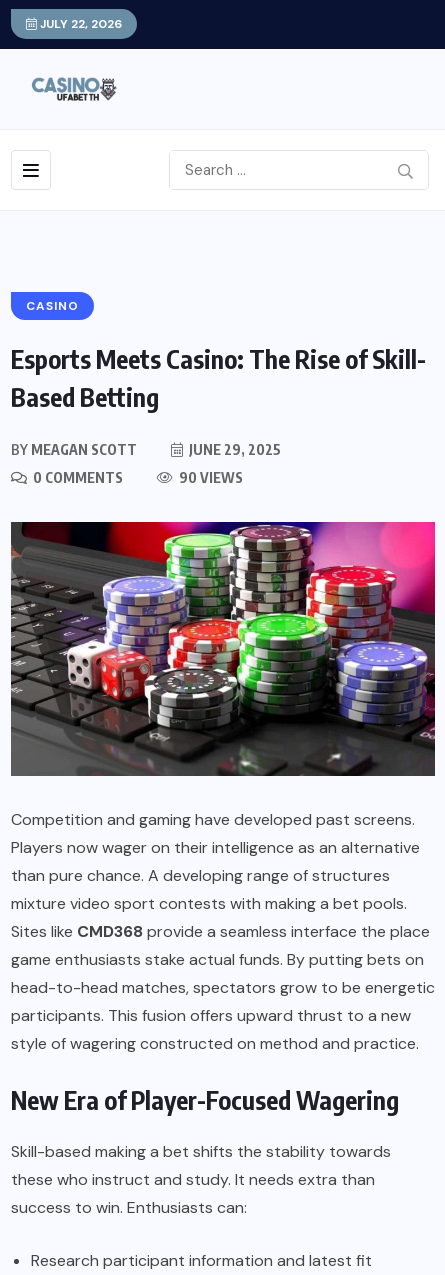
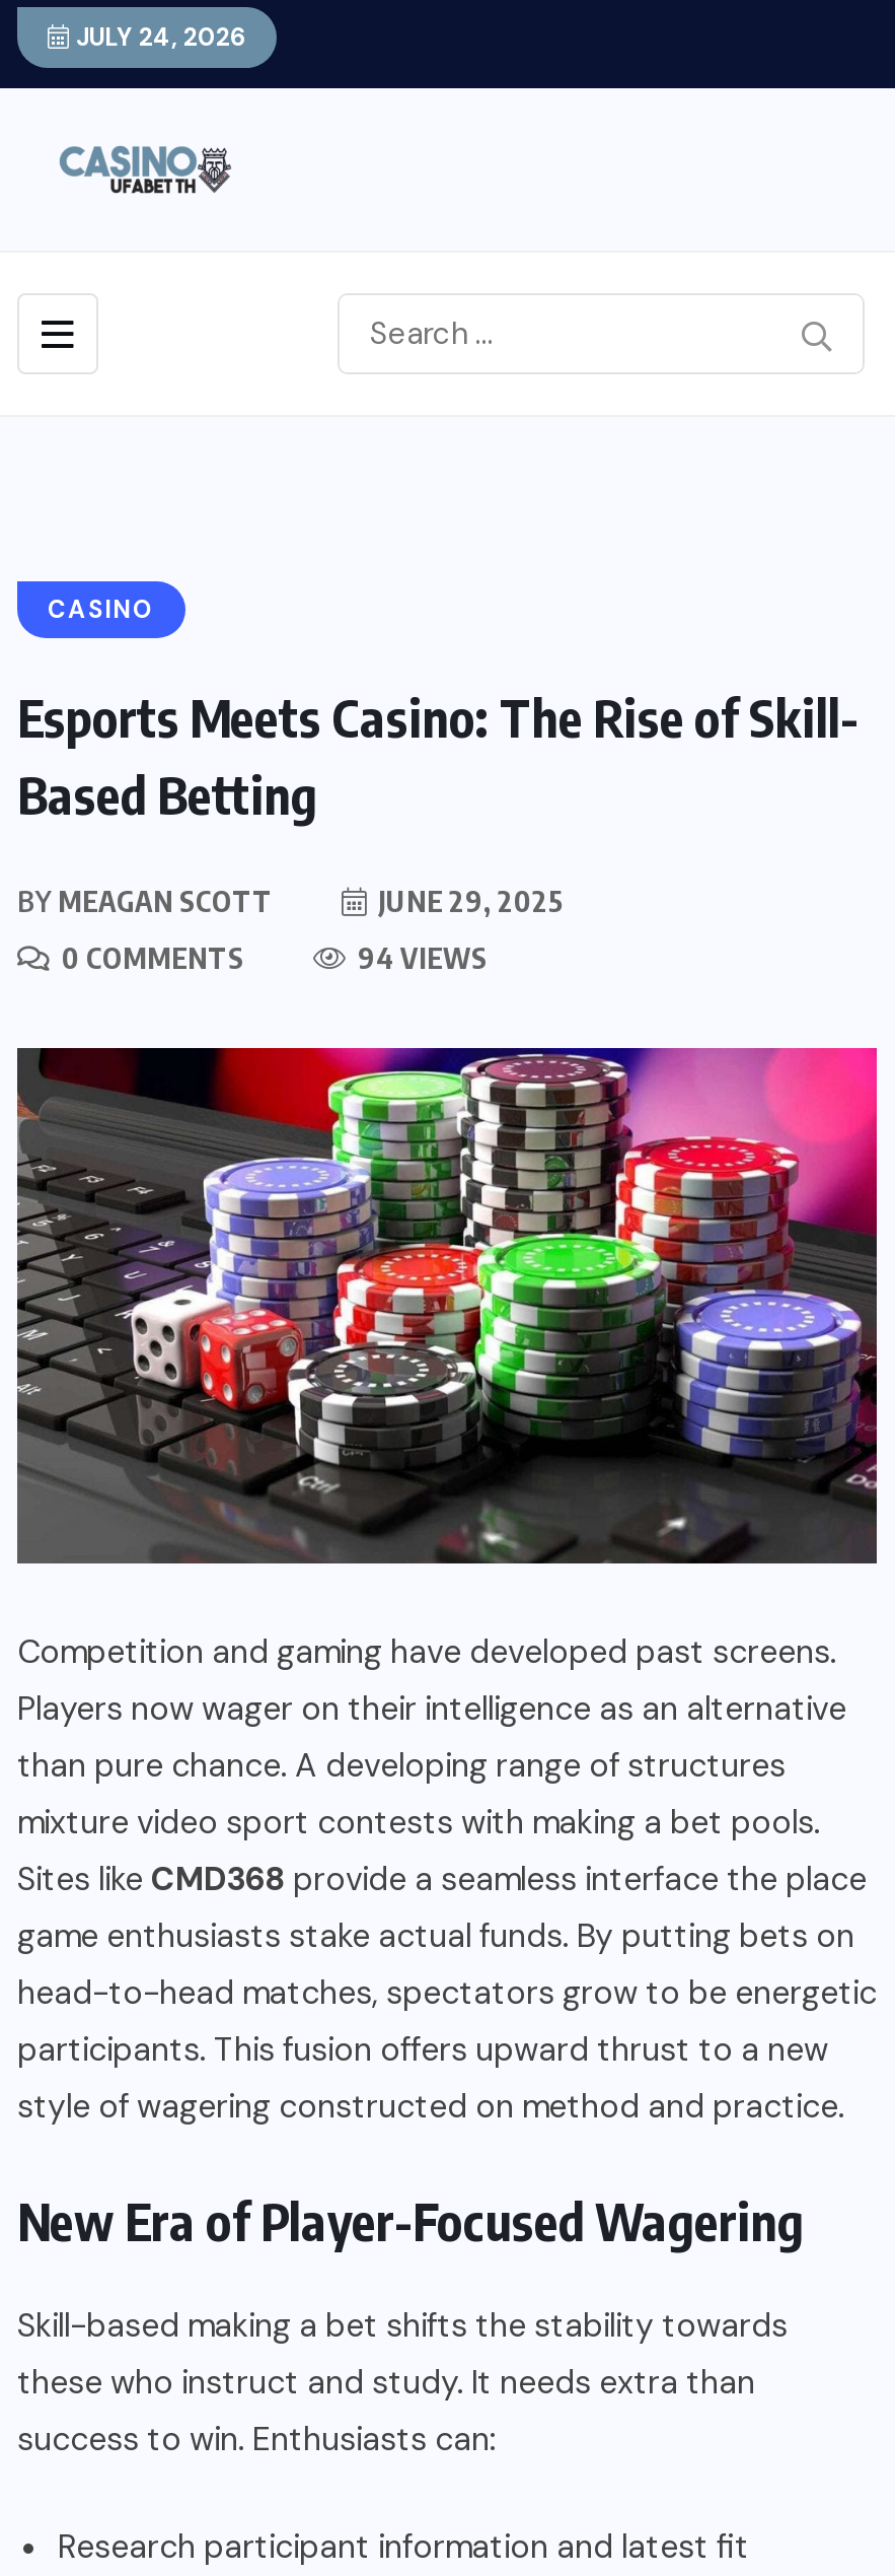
[37,16,122,32] JULY 22, 2026 -> [70,21,246,54] JULY 24, 2026
[176,469,243,486] 90 VIEWS -> [352,940,488,974] 94 VIEWS

